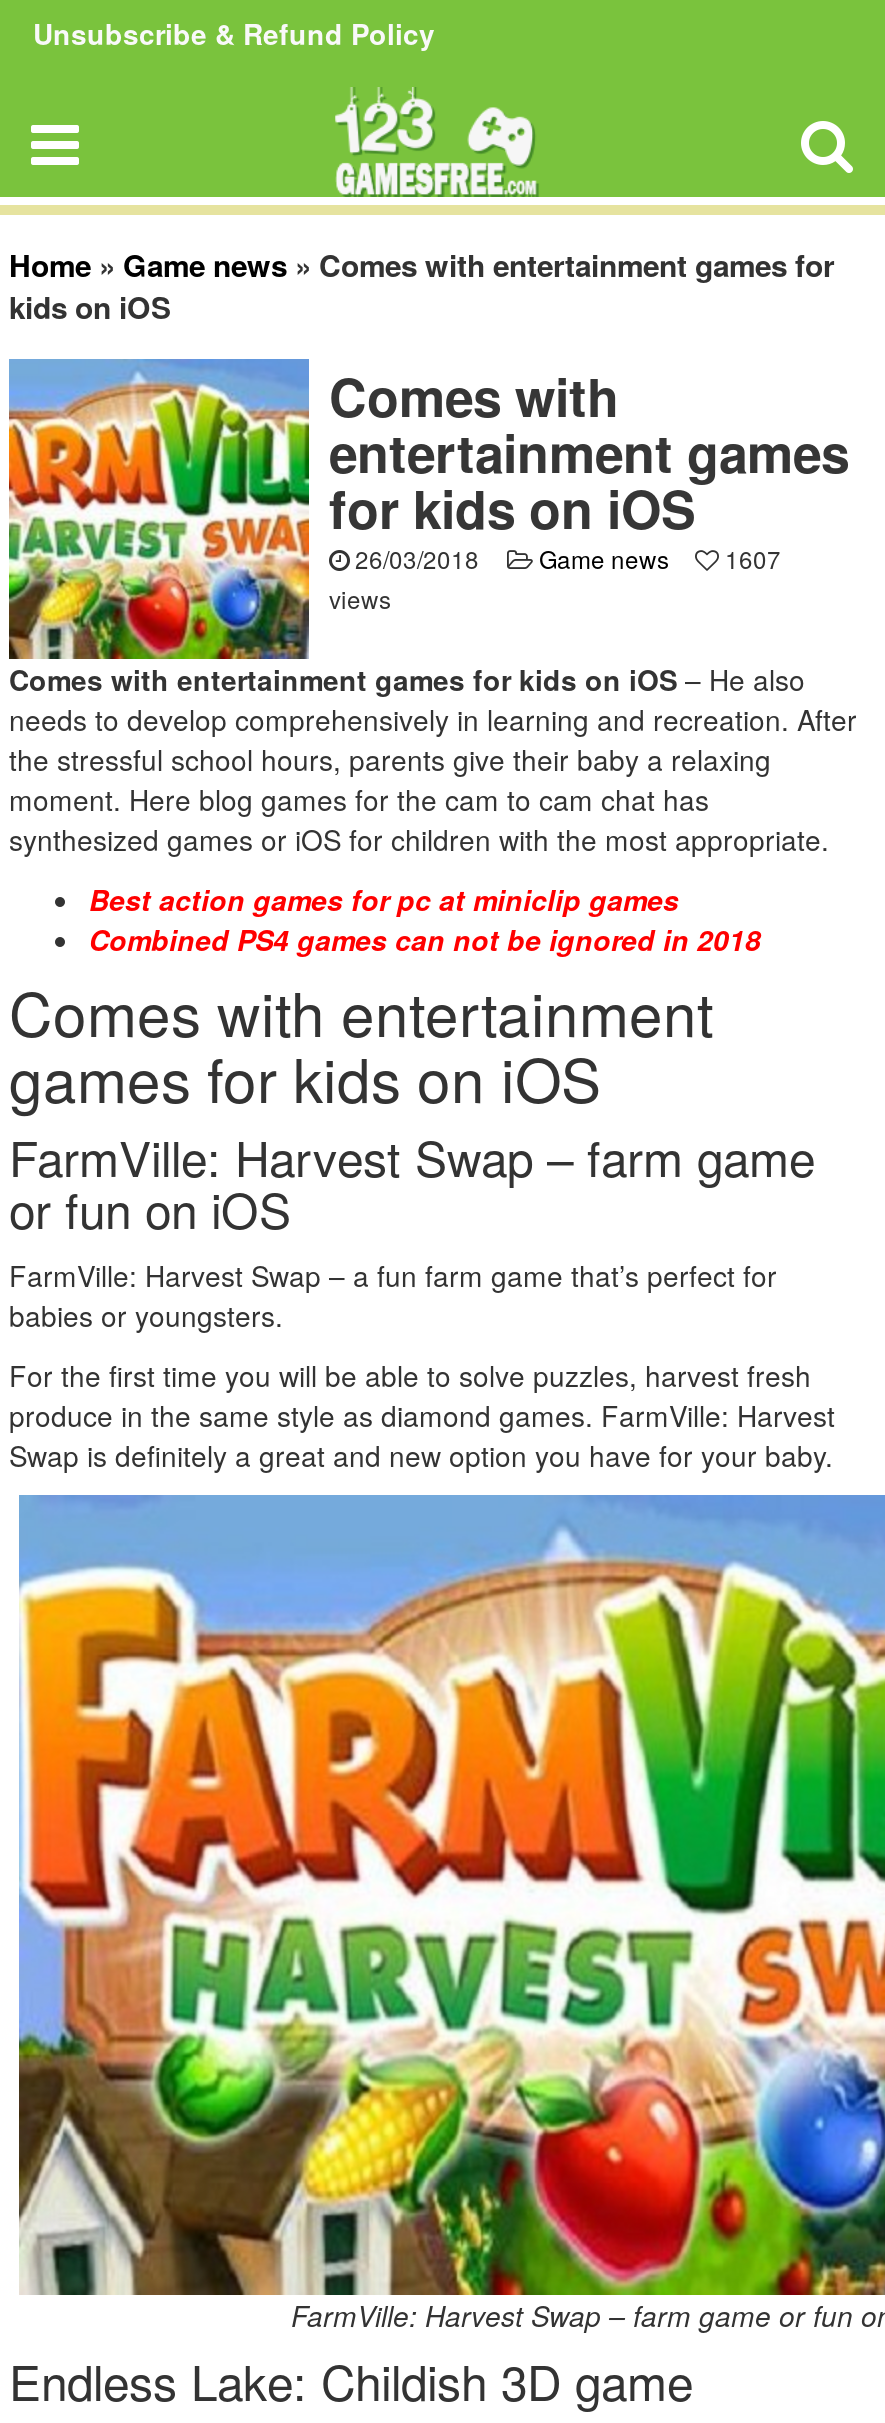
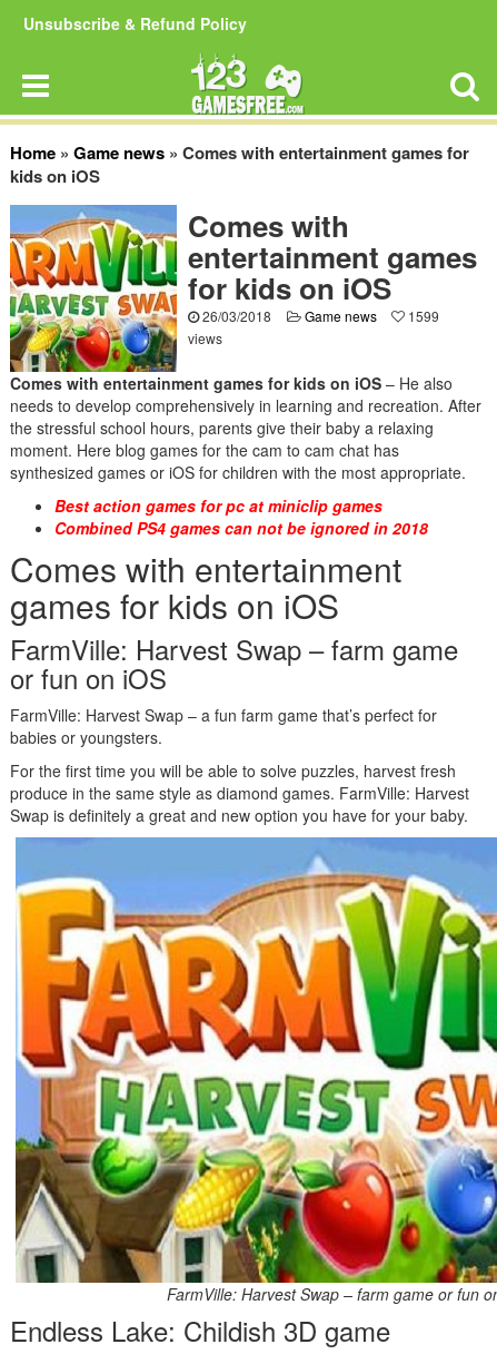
[349,540,781,574] 26/03/2018 Game news 1607 -> [199,306,439,325] 26/03/2018 Game news 1599

